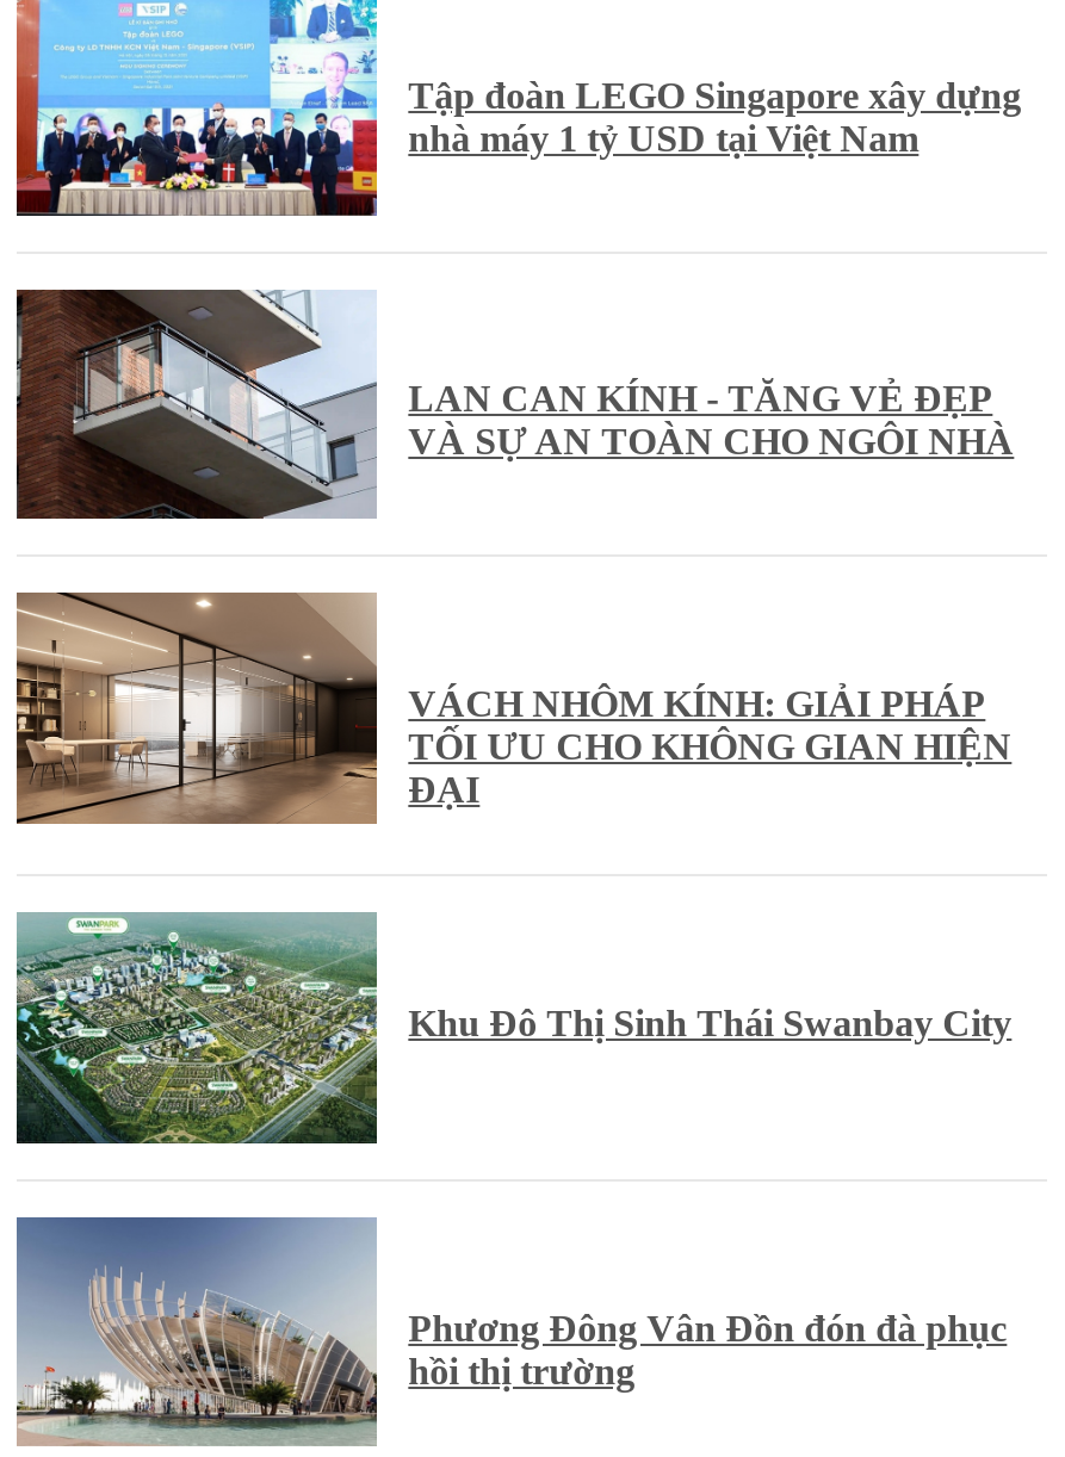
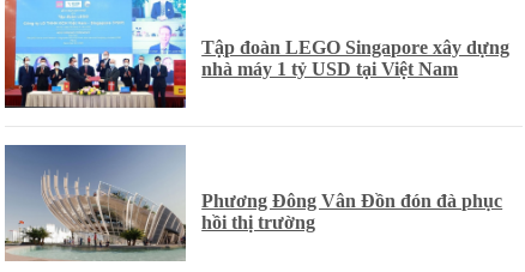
[14,289,1014,520] [image] | LAN CAN KÍNH - TĂNG VẺ ĐẸP | VÀ SỰ AN TOÀN CHO NGÔI NHÀ -> none
[14,589,1012,827] [image] | VÁCH NHÔM KÍNH: GIẢI PHÁP | TỐI ƯU CHO KHÔNG GIAN HIỆN | ĐẠI -> none
[14,911,1012,1145] [image] | Khu Đô Thị Sinh Thái Swanbay City -> none

